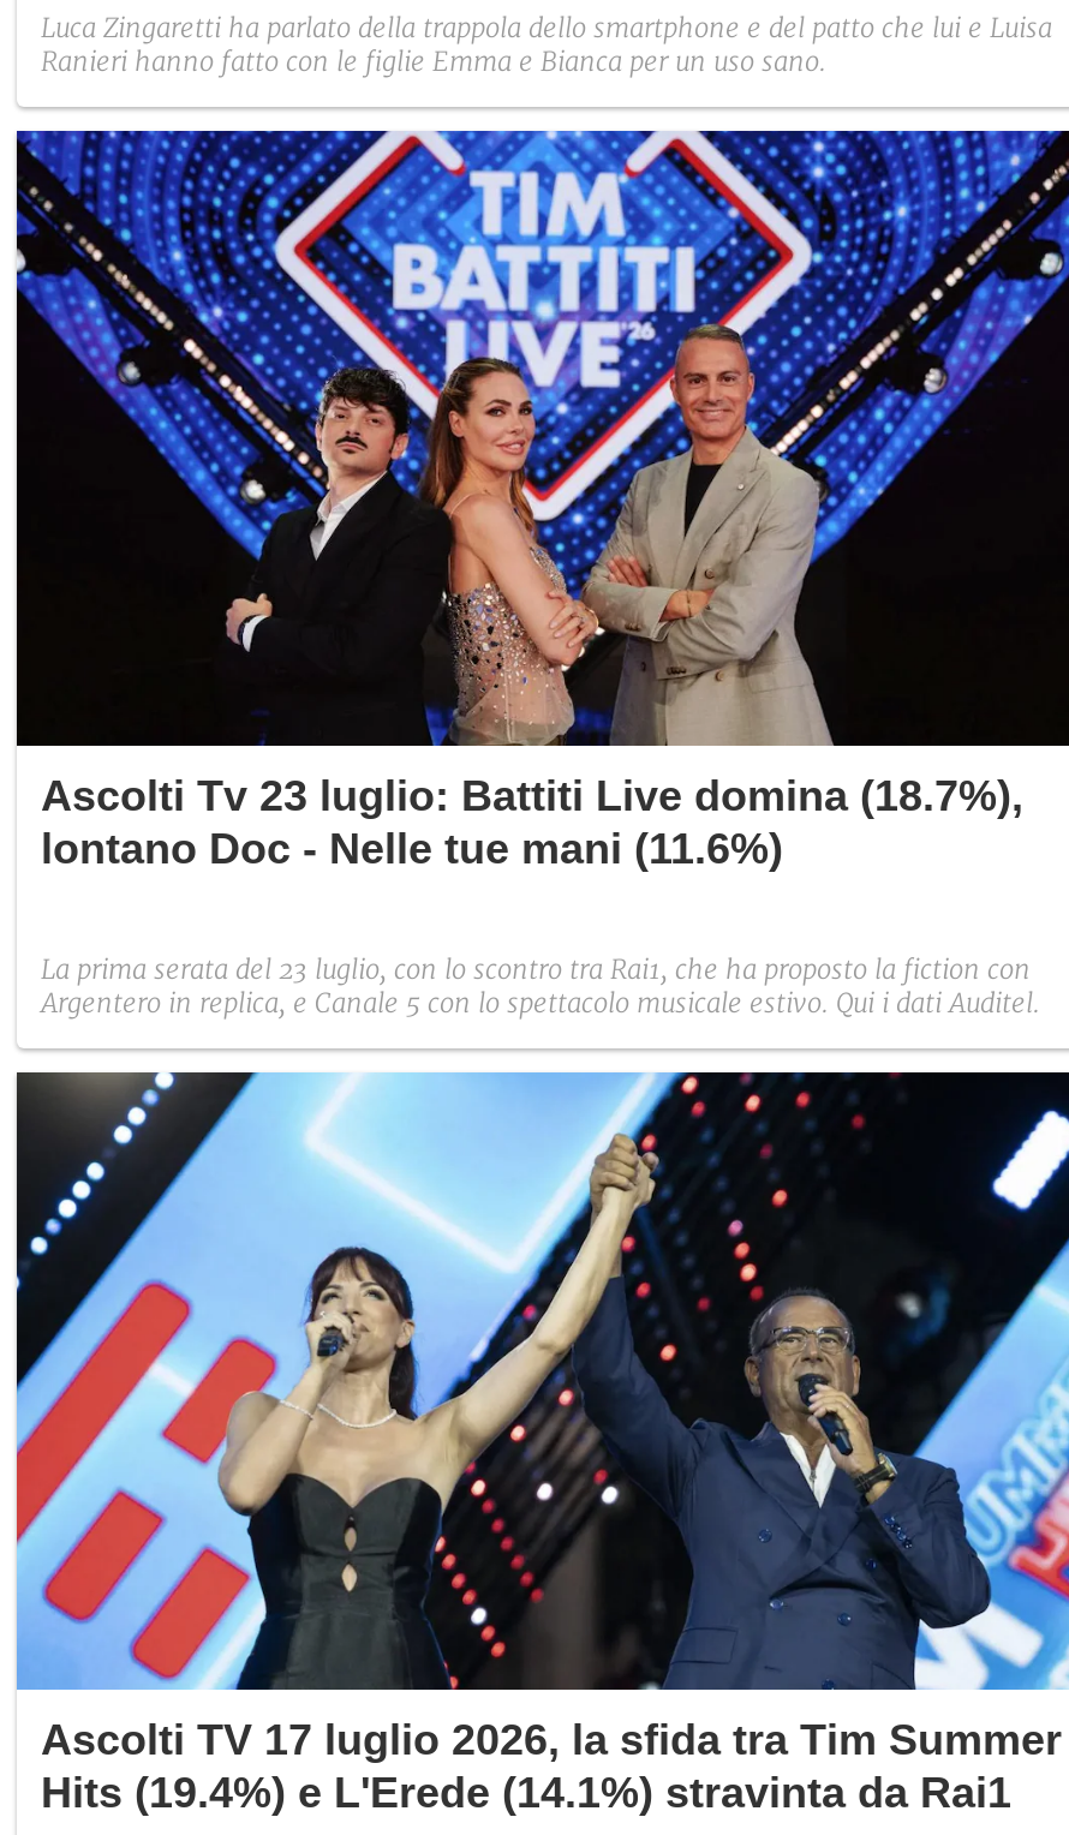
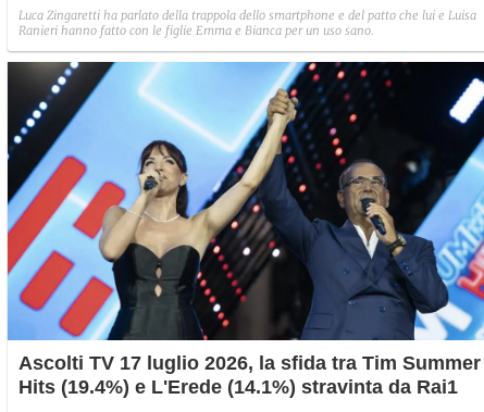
[14,128,1062,1020] [image] | Ascolti Tv 23 luglio: Battiti Live domina (18.7%), | lontano Doc - Nelle tue mani (11.6%) | La prima serata del 23 luglio, con lo scontro tra Rai1, che ha proposto la fiction con | Argentero in replica, e Canale 5 con lo spettacolo musicale estivo. Qui i dati Auditel. -> none

